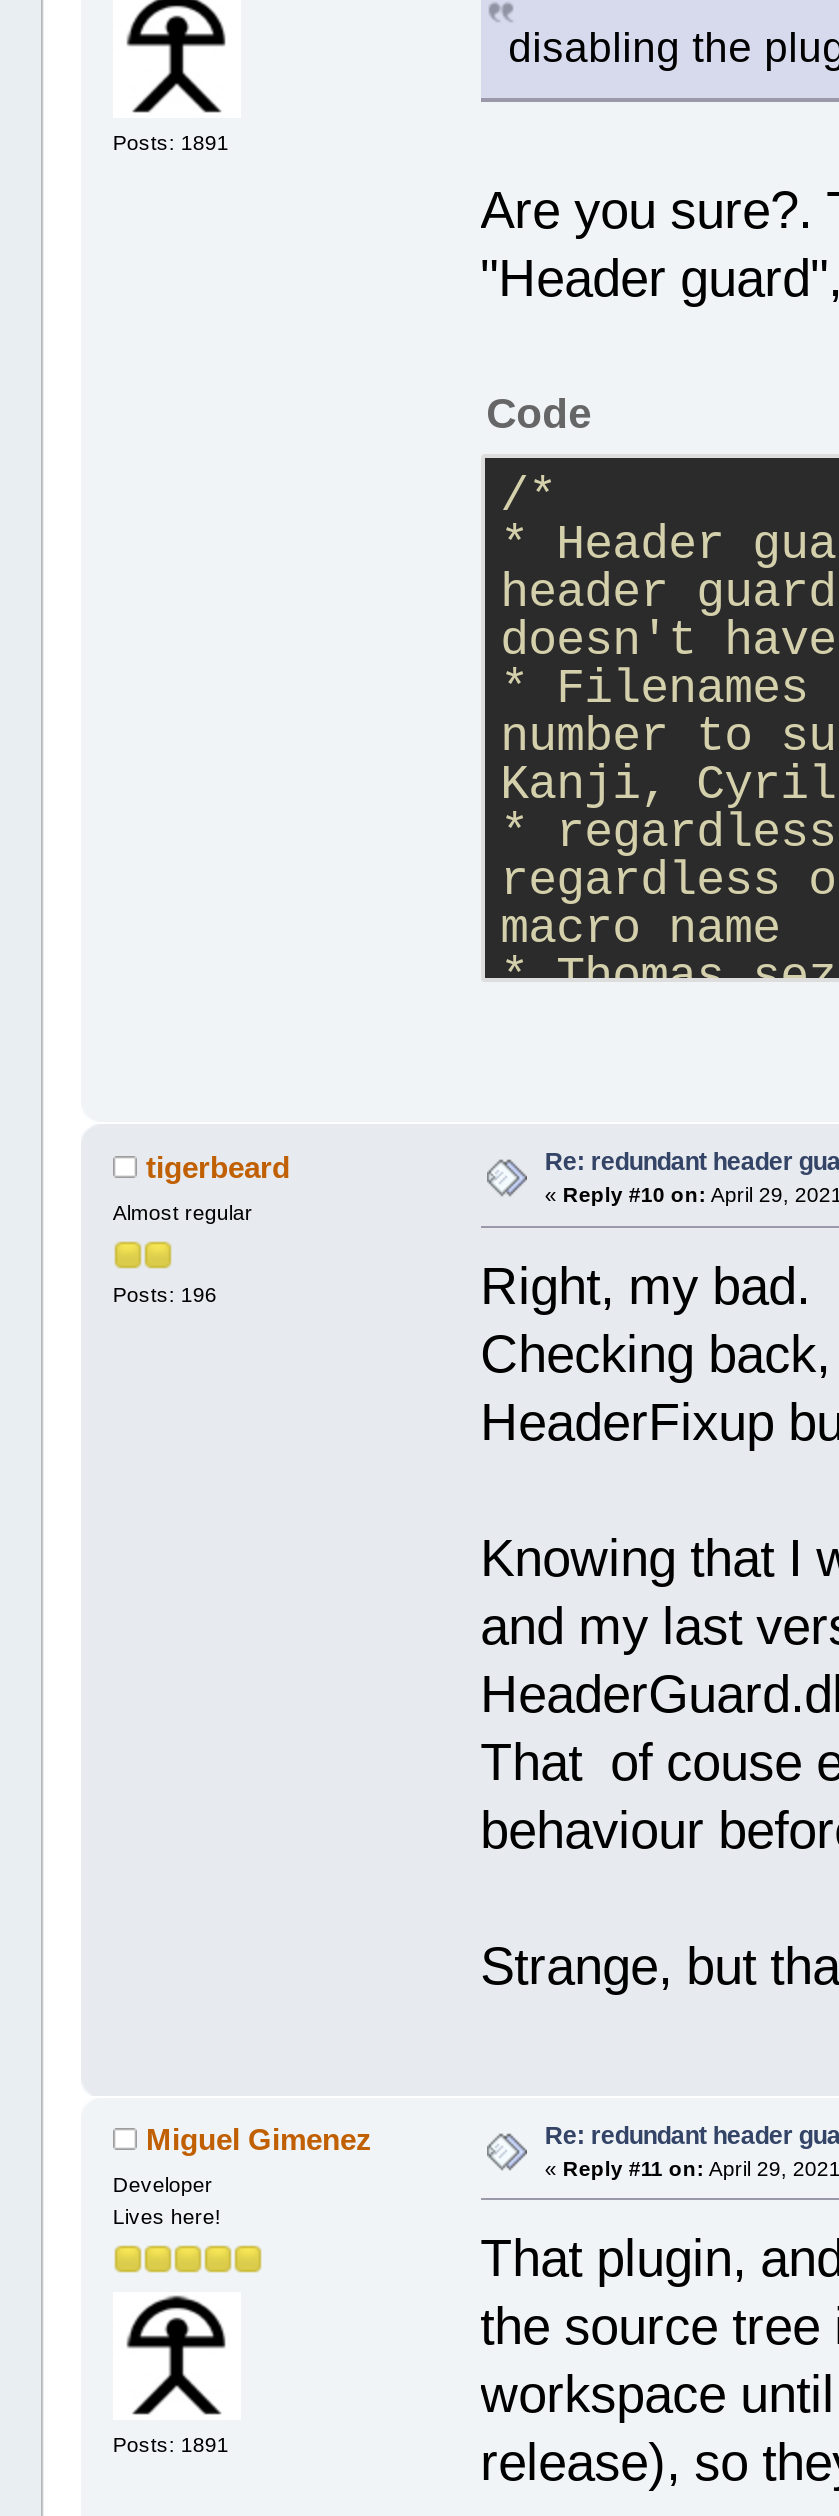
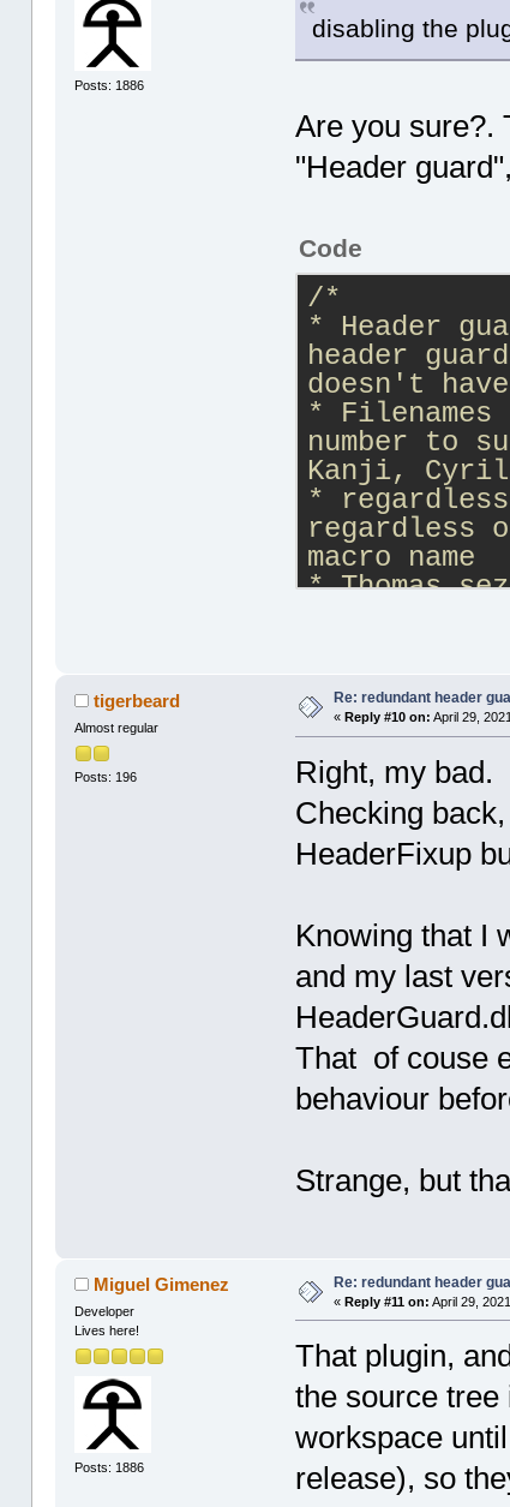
[113,129,229,153] Posts: 1891 -> [74,78,144,92] Posts: 1886
[113,2432,229,2456] Posts: 1891 -> [74,1460,144,1475] Posts: 1886

